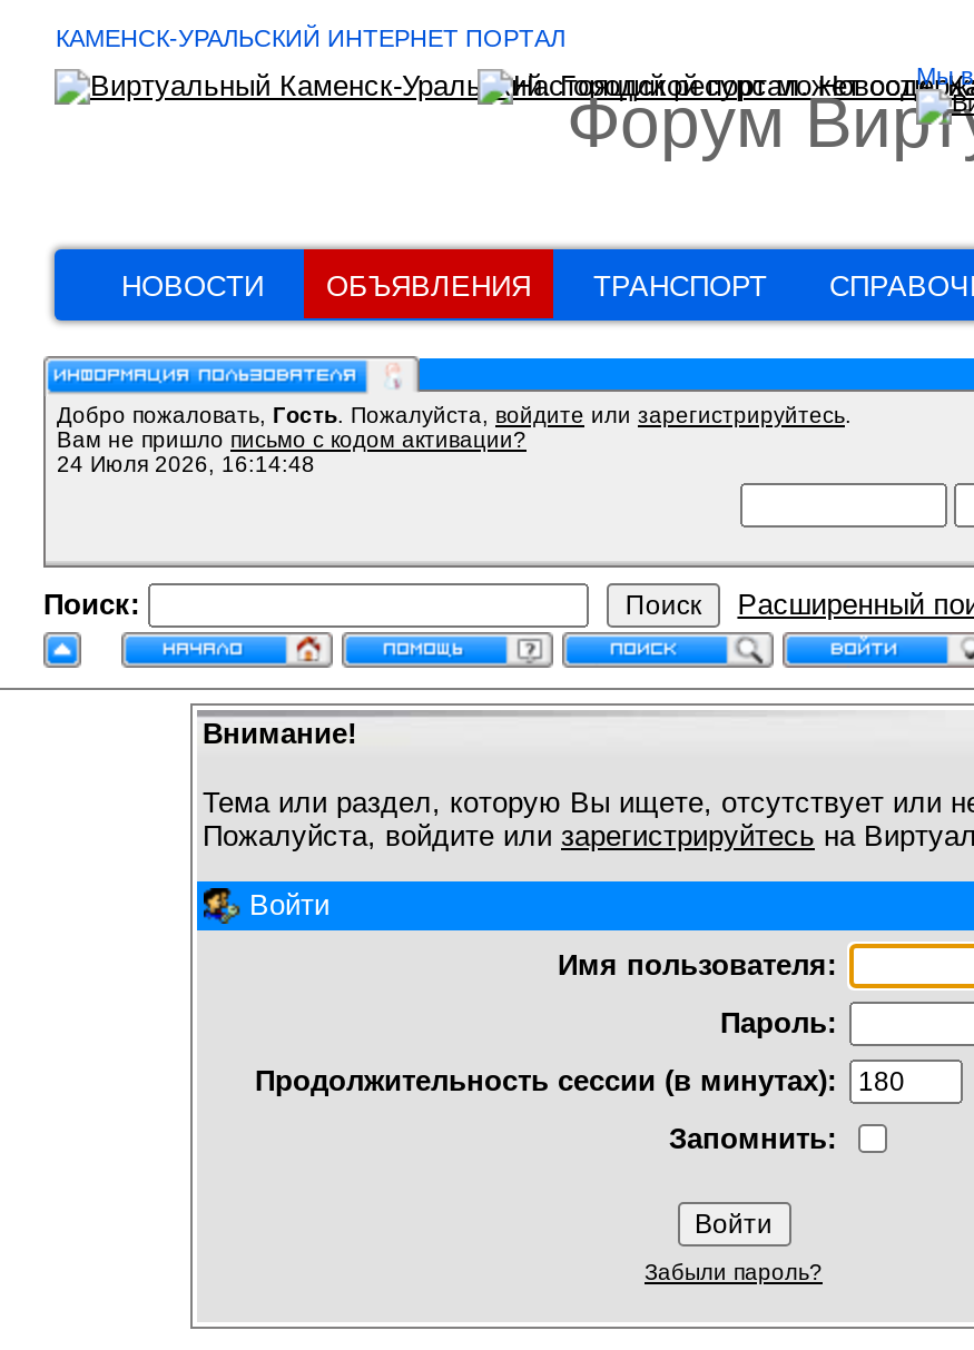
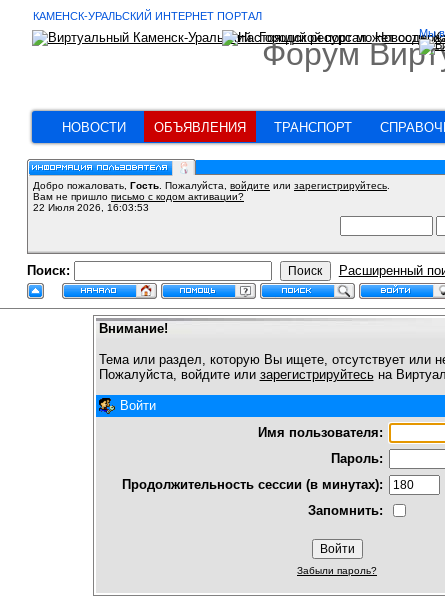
[57,452,315,476] 24 Июля 2026, 16:14:48 -> [33,202,149,213] 22 Июля 2026, 16:03:53

